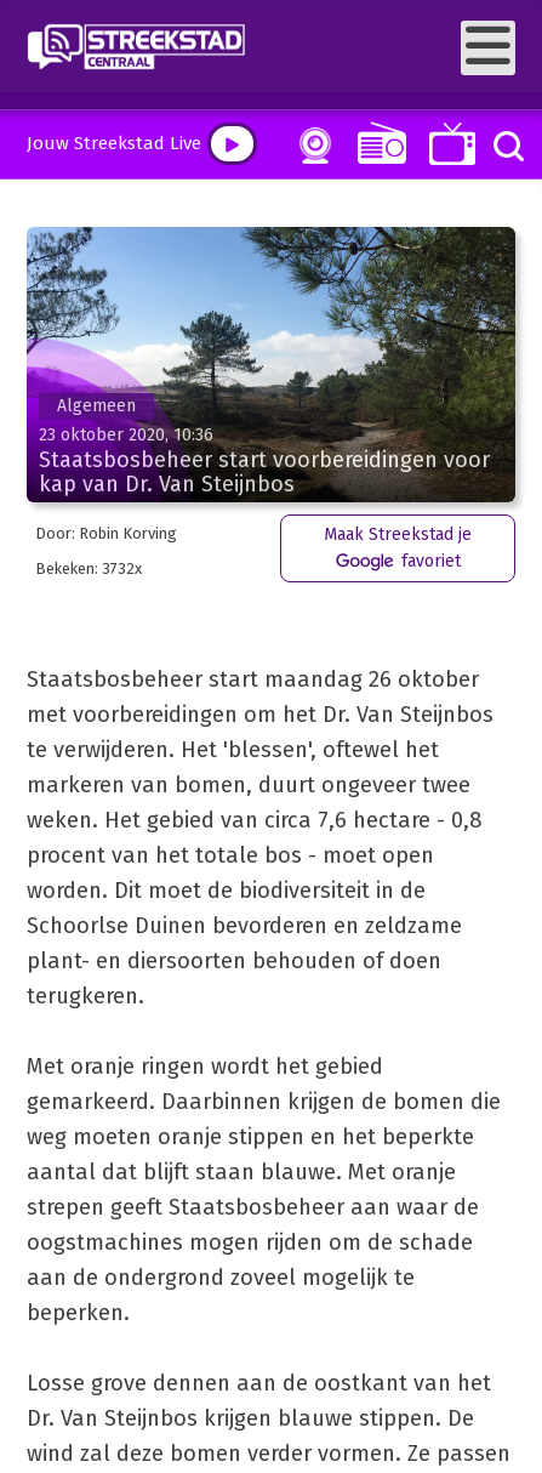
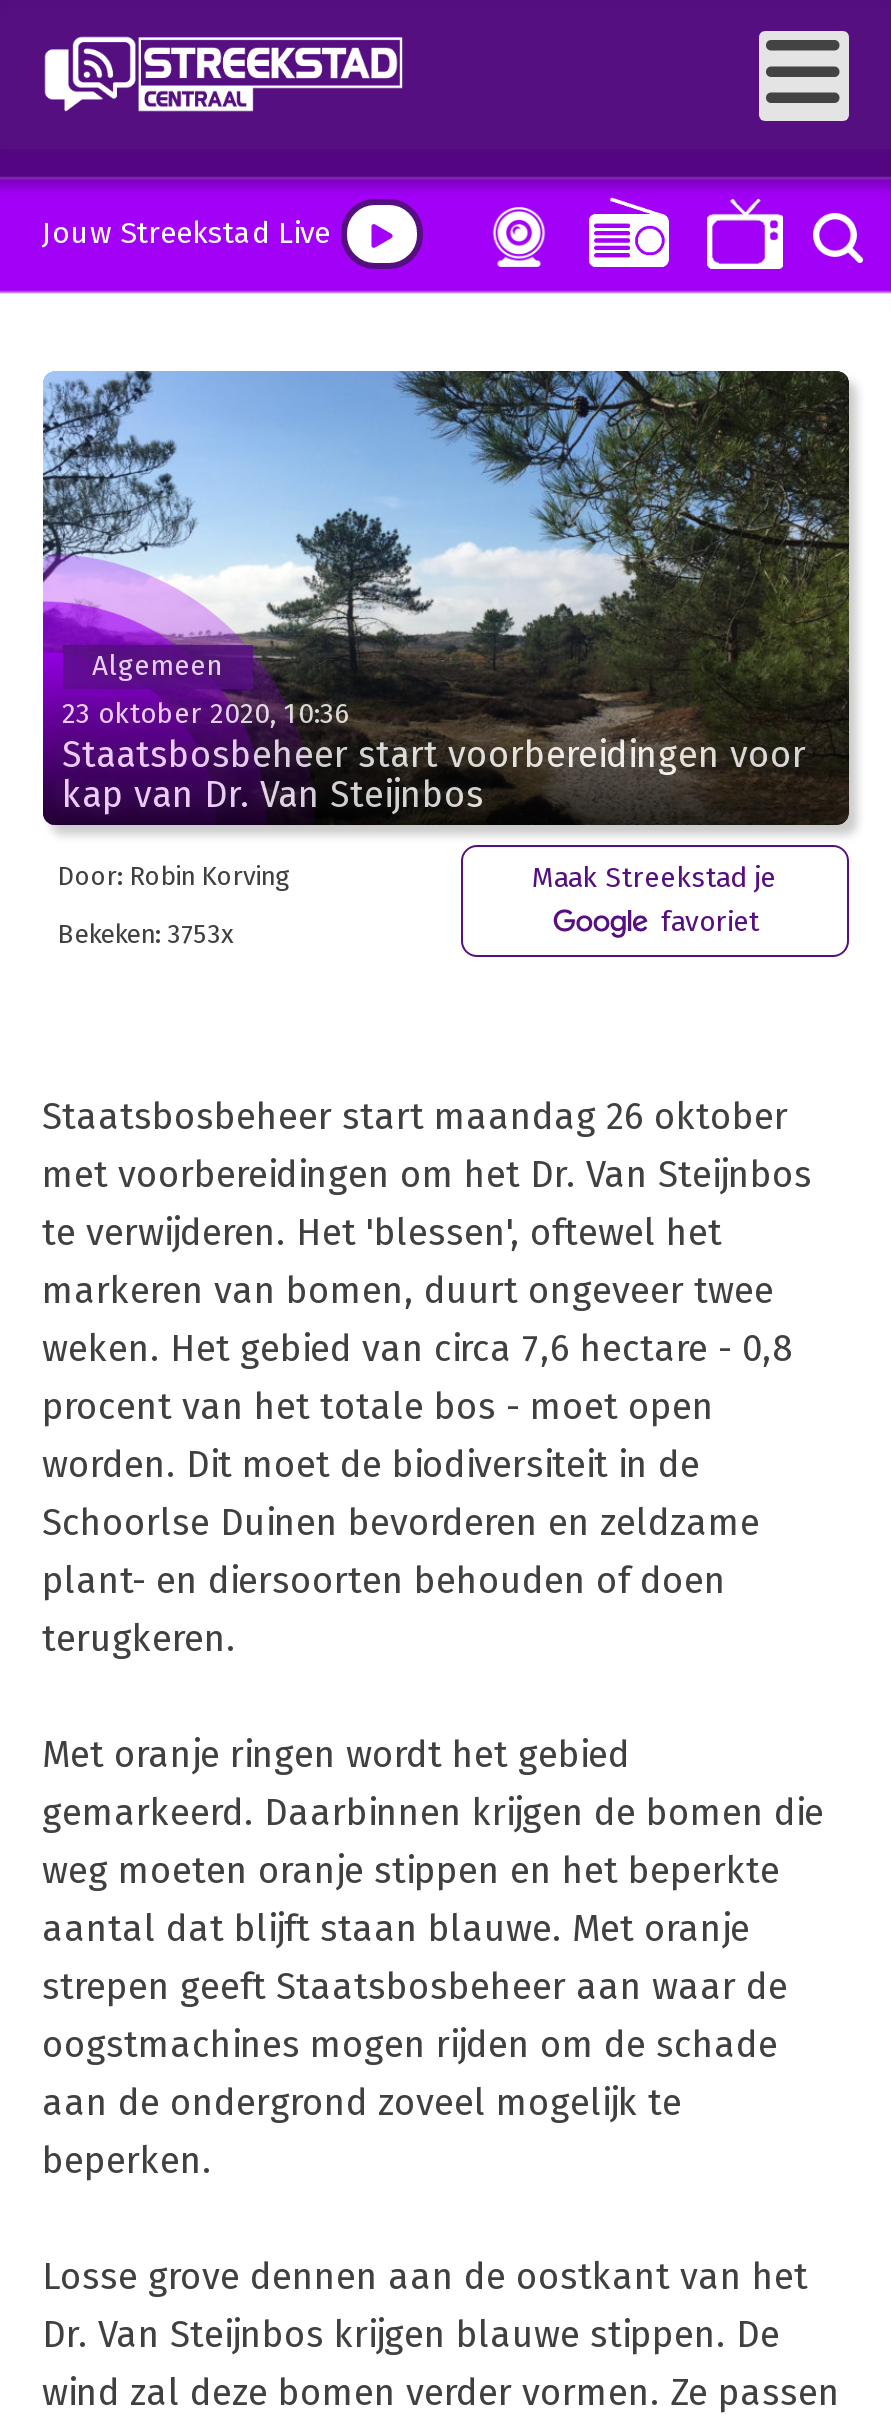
[35,559,142,577] Bekeken: 3732x -> [57,918,233,948] Bekeken: 3753x

